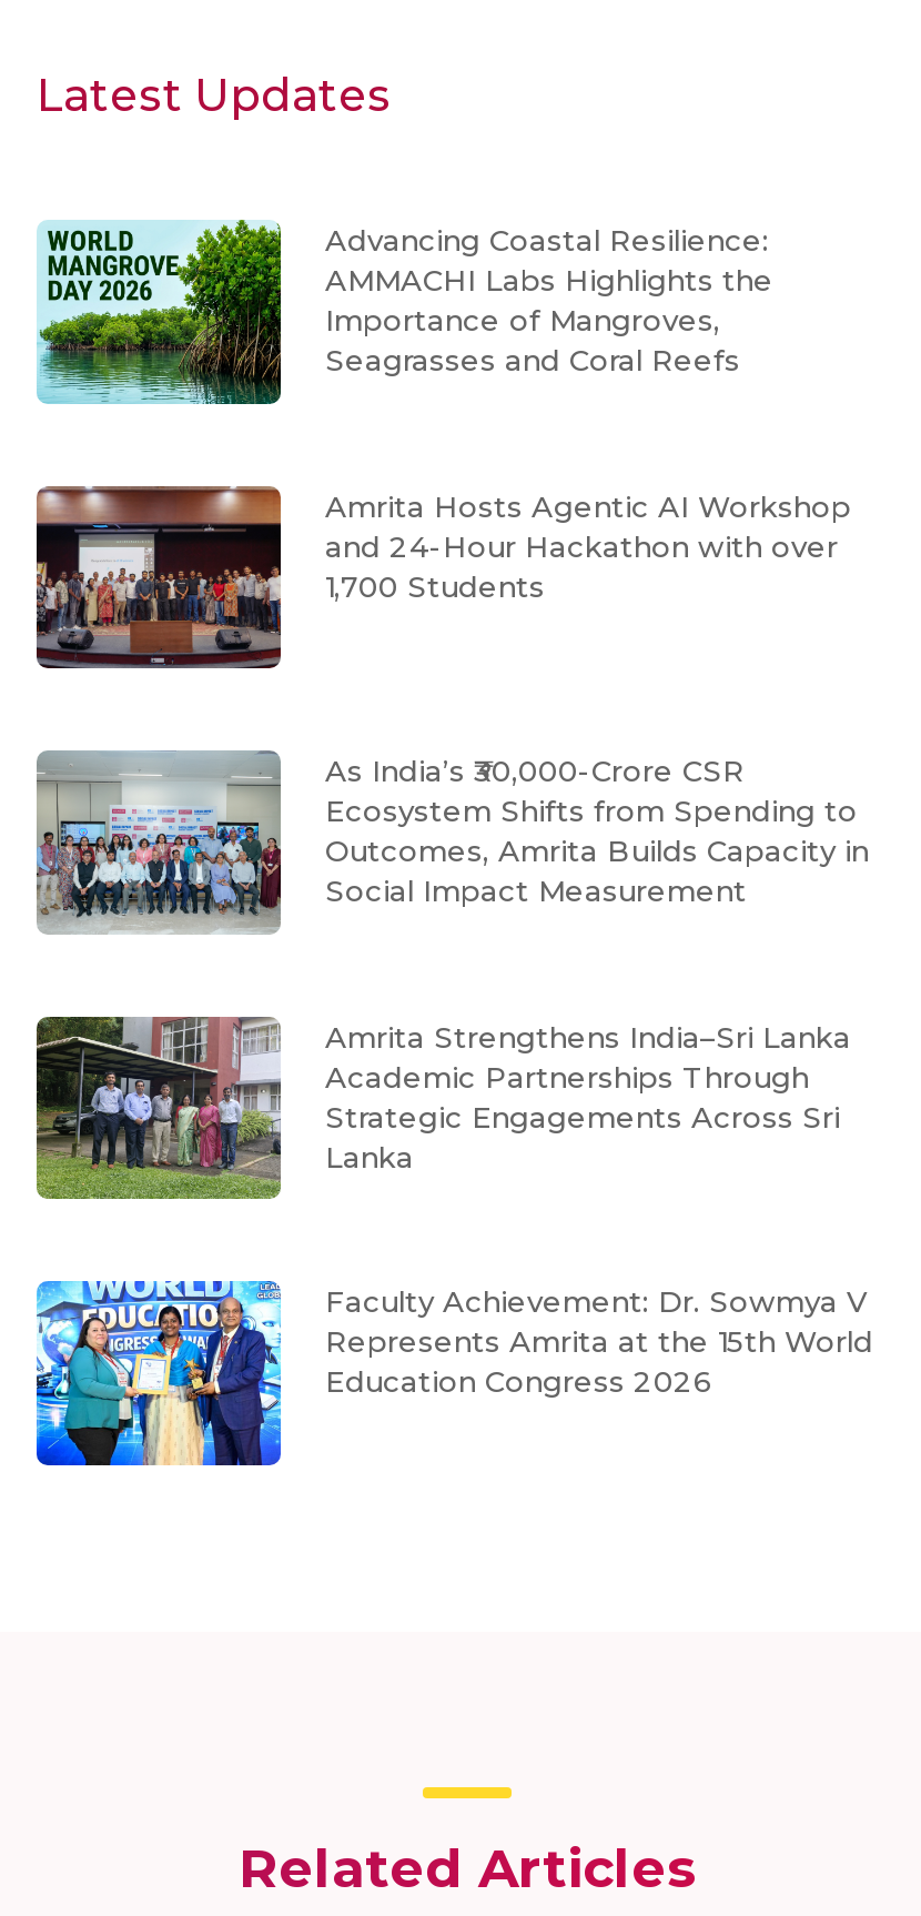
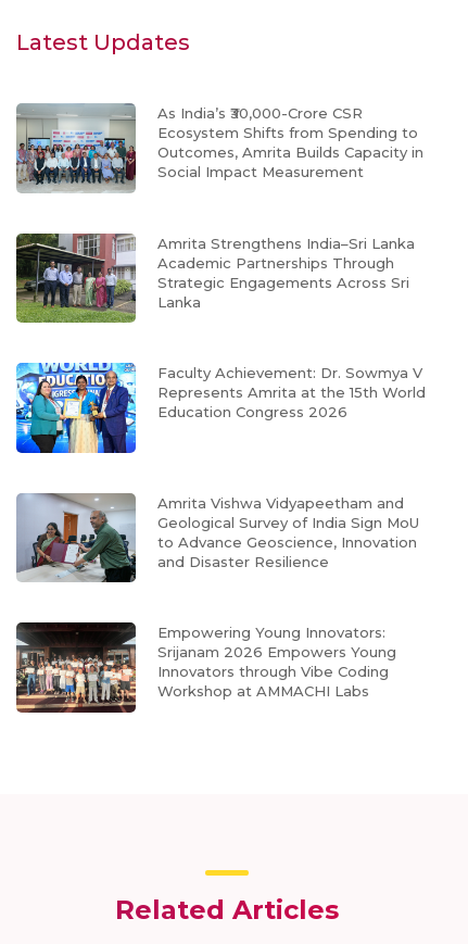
[37,220,773,406] [image] | Advancing Coastal Resilience: | AMMACHI Labs Highlights the | Importance of Mangroves, | Seagrasses and Coral Reefs -> none
[34,484,851,670] [image] | Amrita Hosts Agentic AI Workshop | and 24-Hour Hackathon with over | 1,700 Students -> none
moved [32,750,873,1399] -> [14,103,426,421]: [image] | As India’s ₹30,000-Crore CSR | Ecosystem Shifts from Spending to | ... | Represents Amrita at the 15th World | Education Congress 2026
none -> [15,621,396,714] [image] | Empowering Young Innovators: | Srijanam 2026 Empowers Young | Innovators through Vibe Coding | Workshop at AMMACHI Labs
none -> [16,493,419,583] [image] | Amrita Vishwa Vidyapeetham and | Geological Survey of India Sign MoU | to Advance Geoscience, Innovation | and Disaster Resilience

